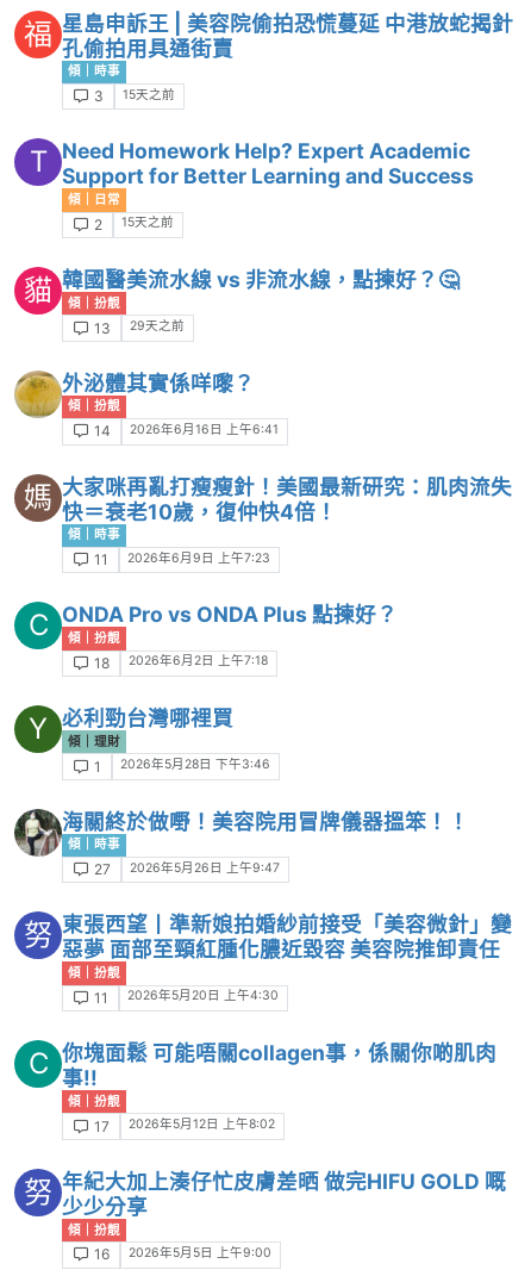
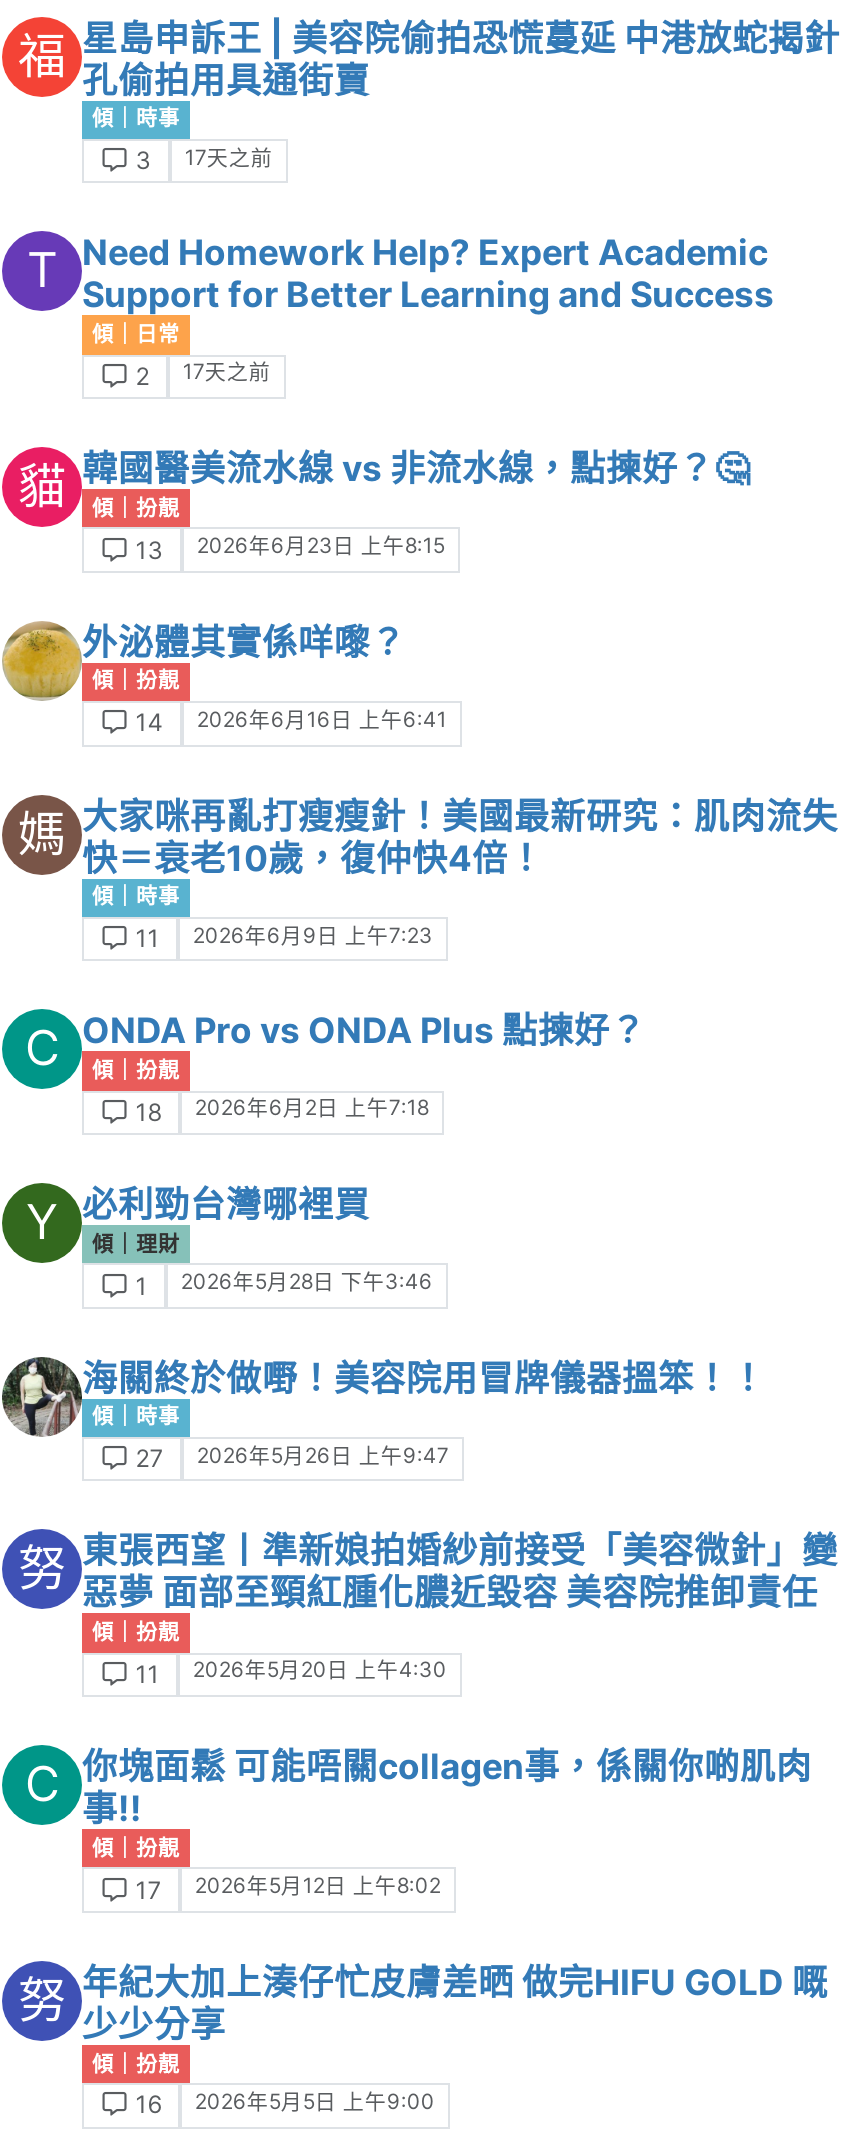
[94,87,175,105] 3 15天之前 -> [136,144,273,175] 3 17天之前
[94,215,174,233] 2 15天之前 -> [136,360,271,391] 2 17天之前
[94,318,185,337] 13 29天之前 -> [136,533,445,564] 13 2026年6月23日 上午8:15

